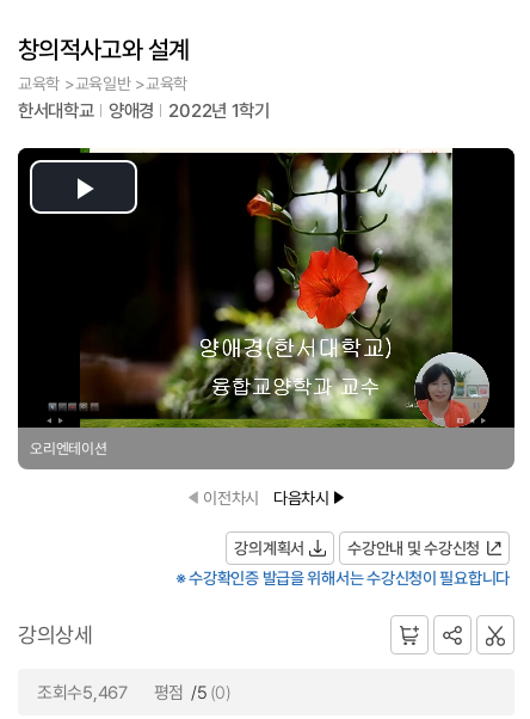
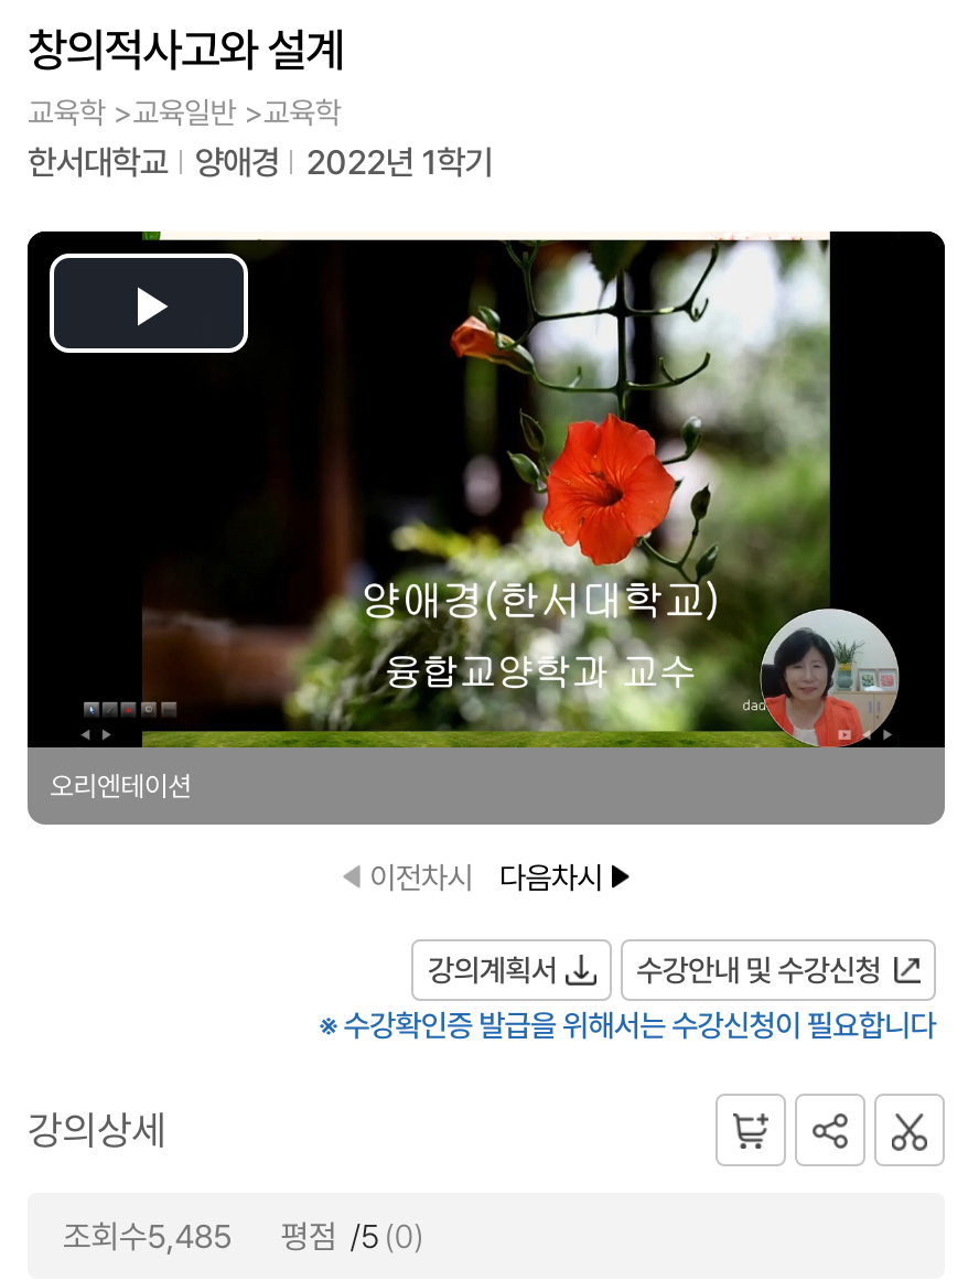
[37,679,231,703] 조회수5,467 평점 /5 (0) -> [63,1212,424,1256] 조회수5,485 평점 /5 (0)

